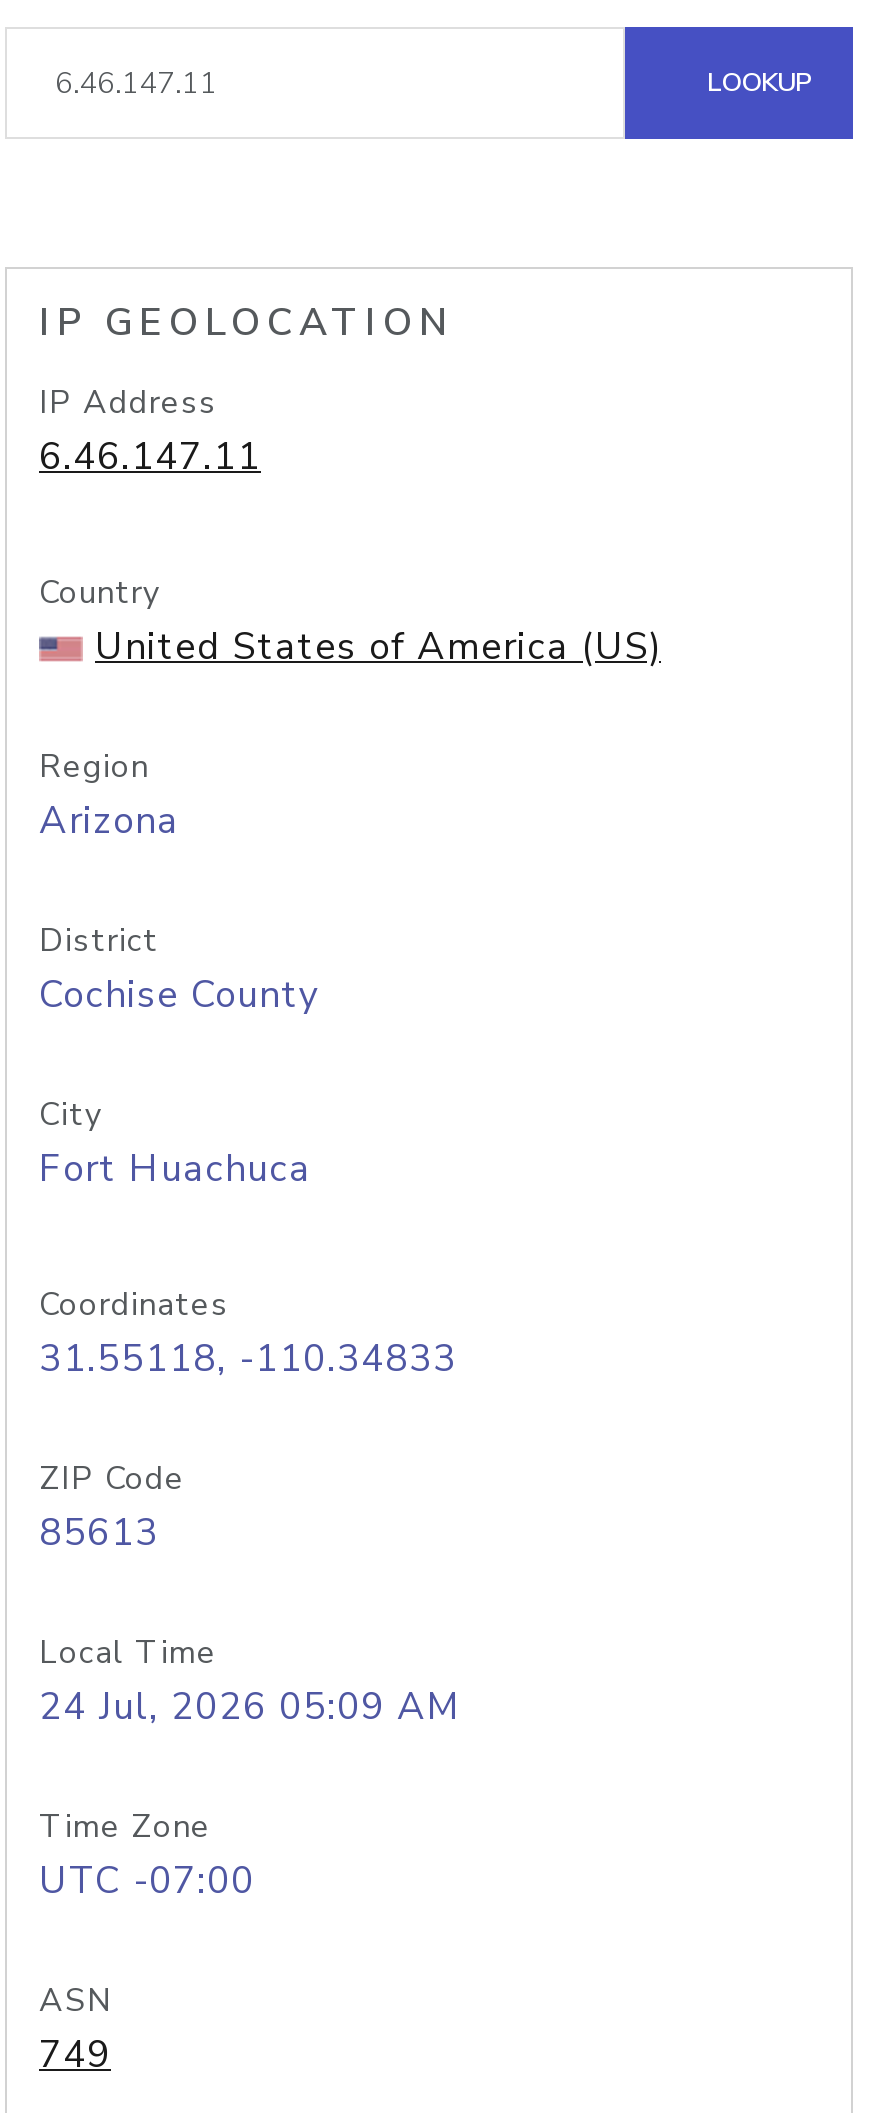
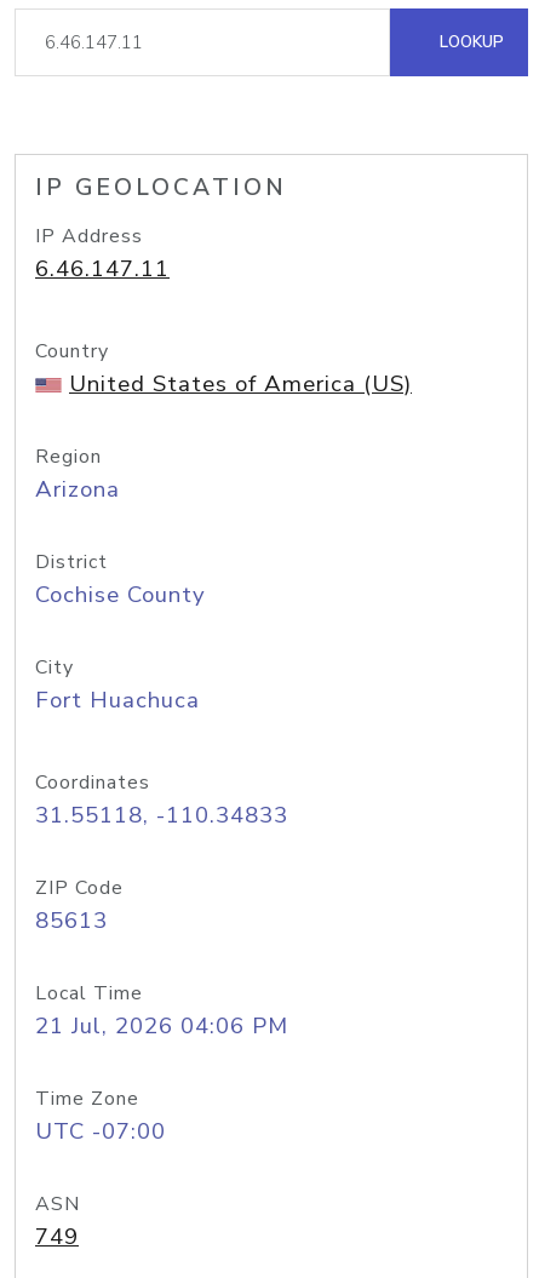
[39,1681,461,1733] 24 Jul, 2026 05:09 AM -> [35,1010,288,1042] 21 Jul, 2026 04:06 PM

